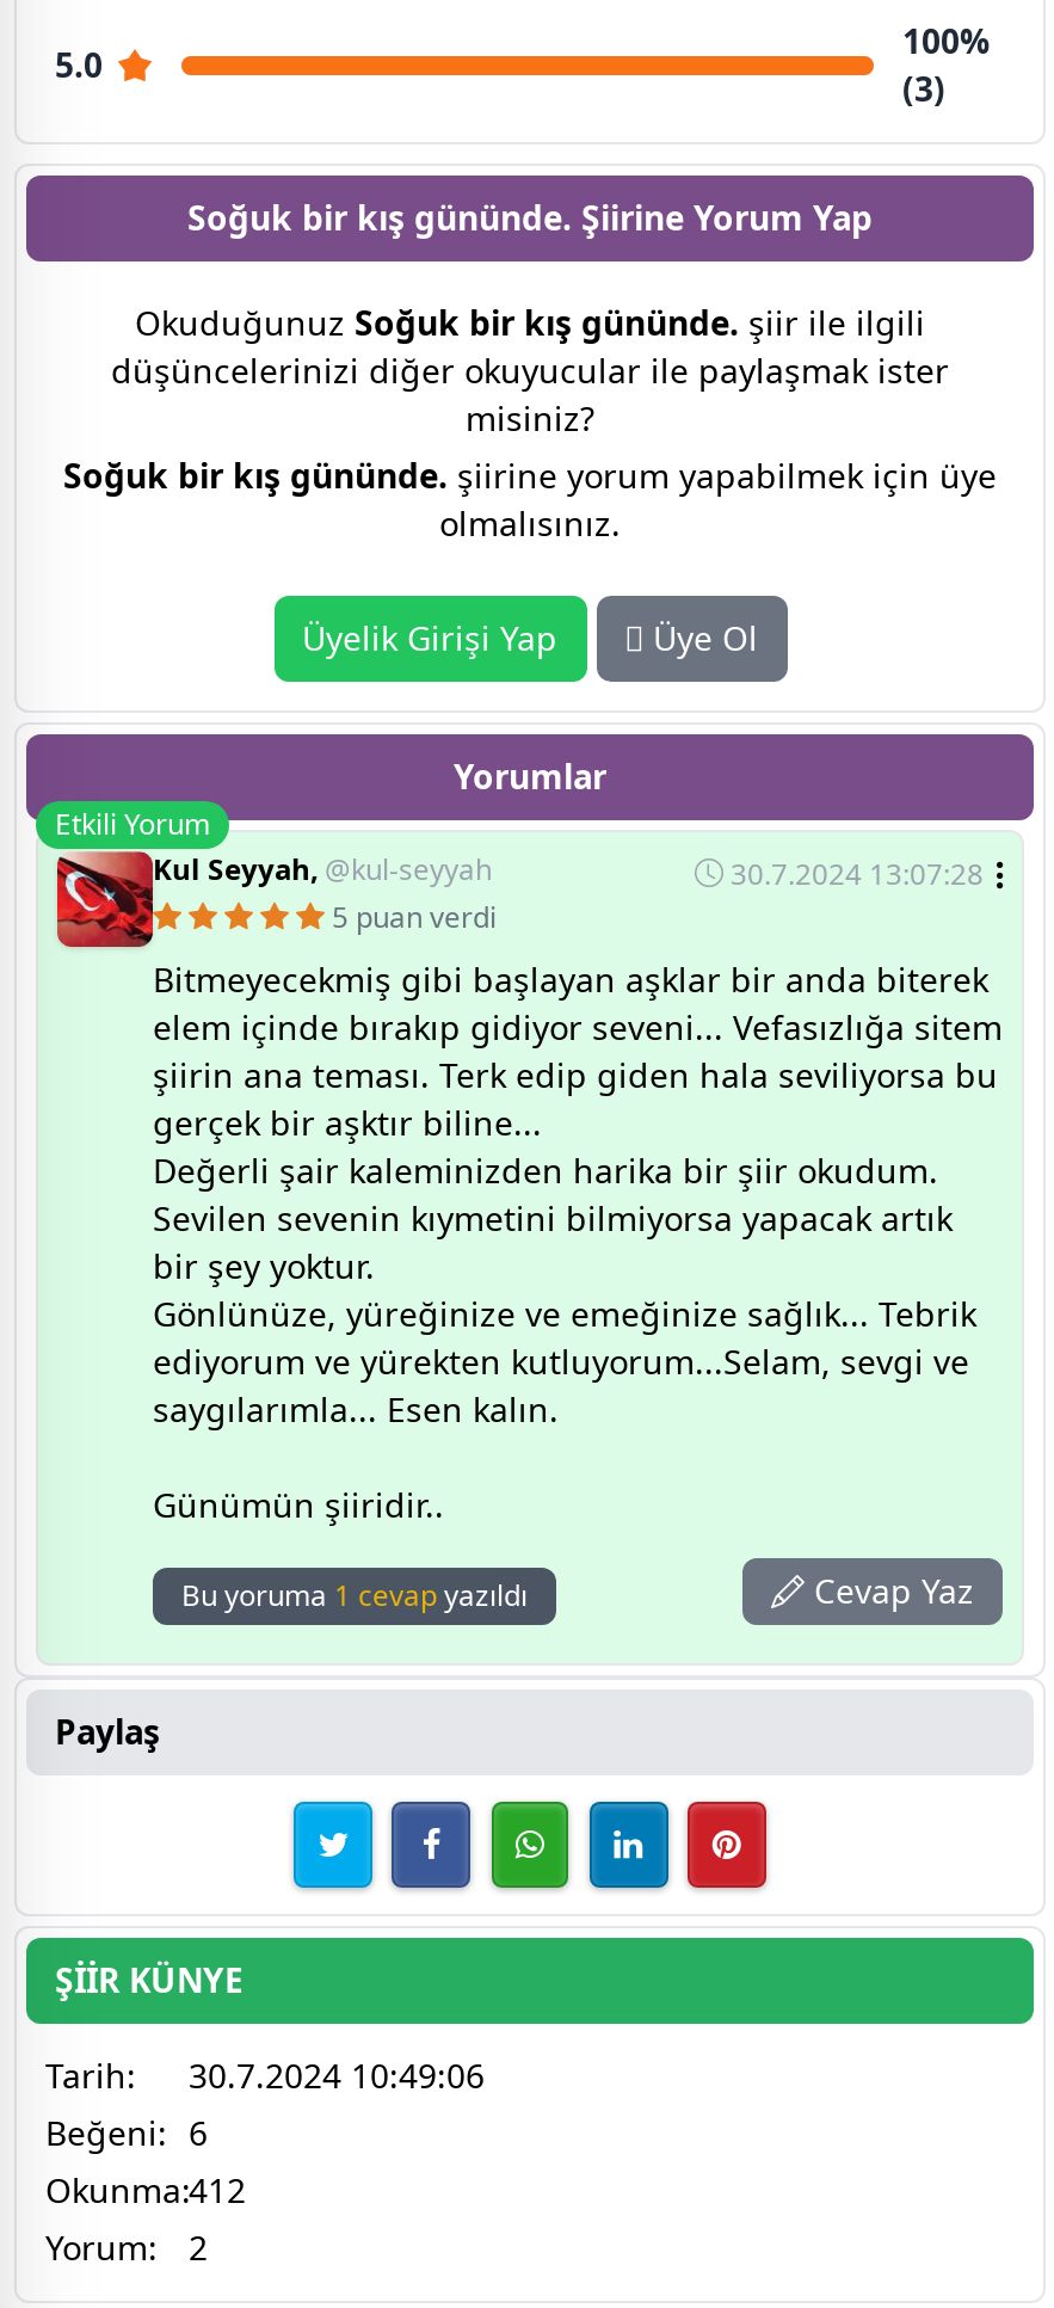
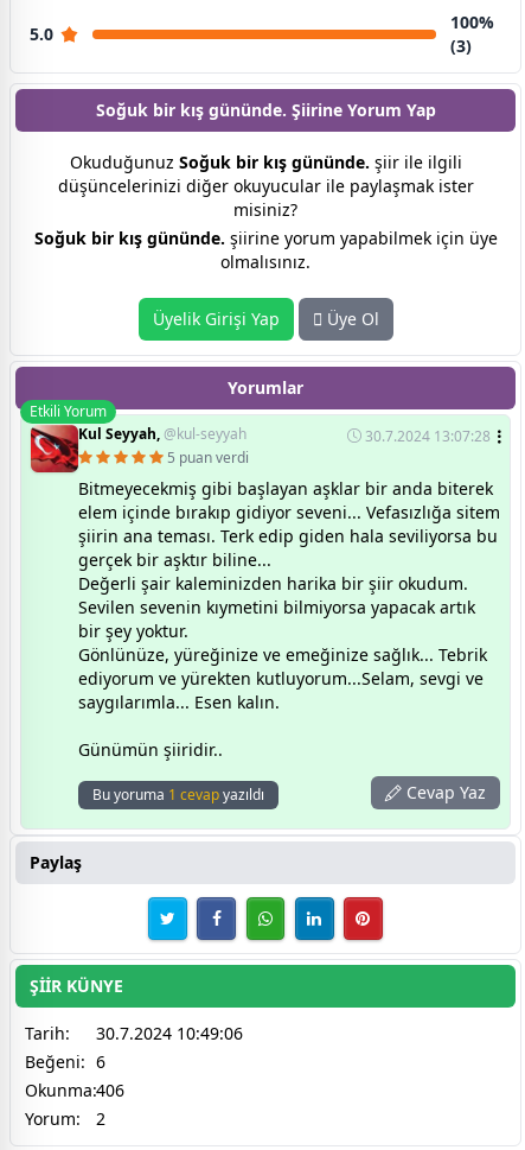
[45,2167,246,2212] Okunma:412 -> [25,1079,124,1101] Okunma:406

